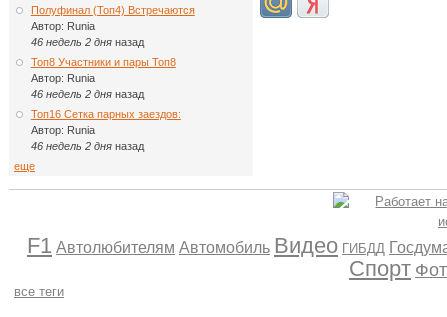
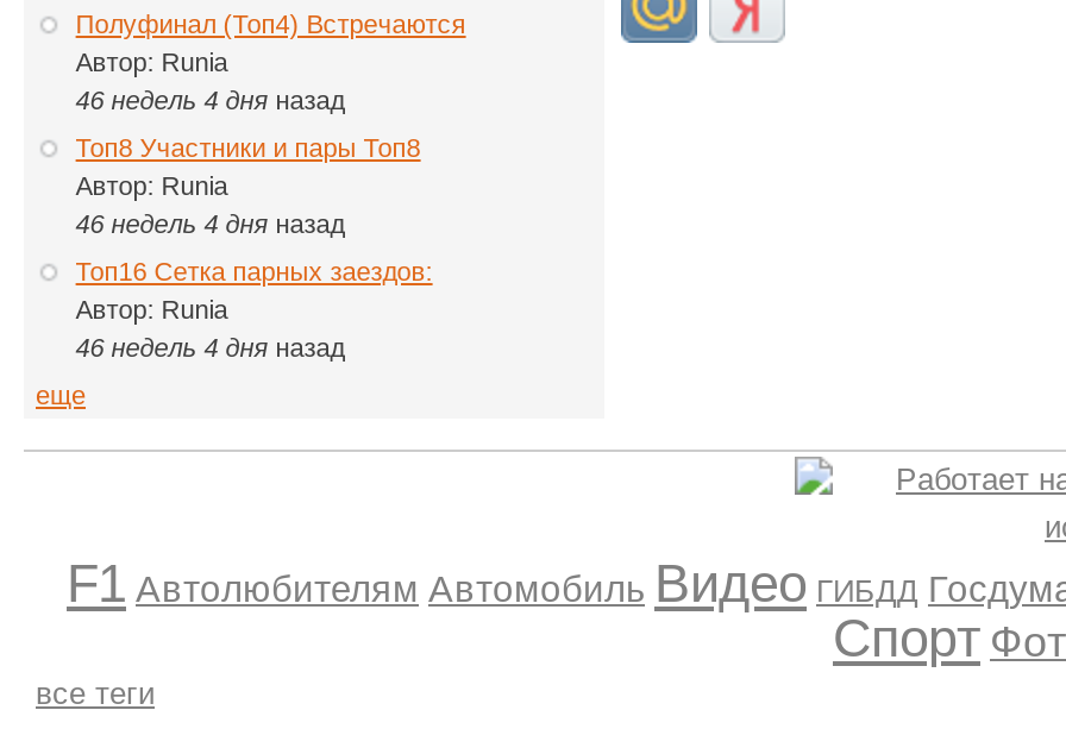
[31,36,144,48] 46 недель 2 дня назад -> [76,86,345,114] 46 недель 4 дня назад
[31,88,144,100] 46 недель 2 дня назад -> [76,209,345,238] 46 недель 4 дня назад
[31,140,144,152] 46 недель 2 дня назад -> [76,333,345,361] 46 недель 4 дня назад

